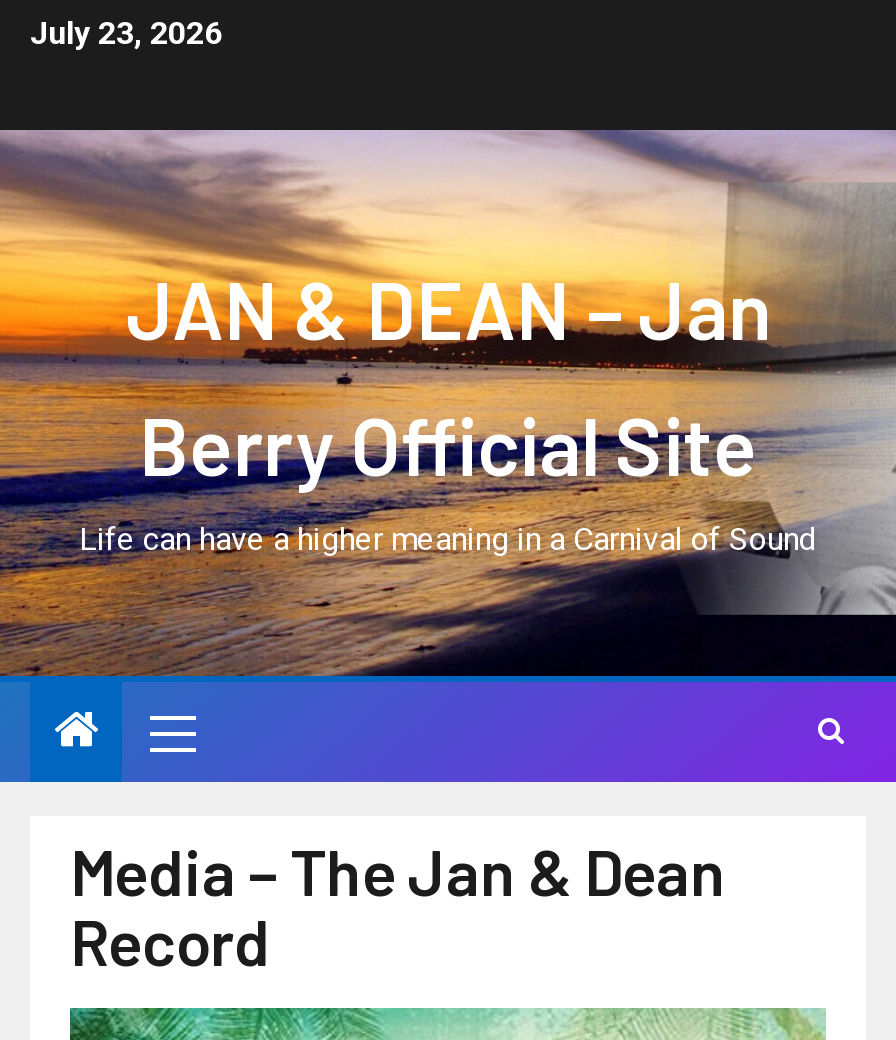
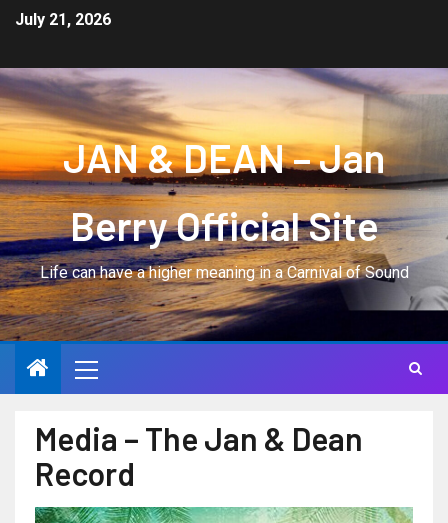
[30,15,222,53] July 23, 2026 -> [15,10,111,29] July 21, 2026

